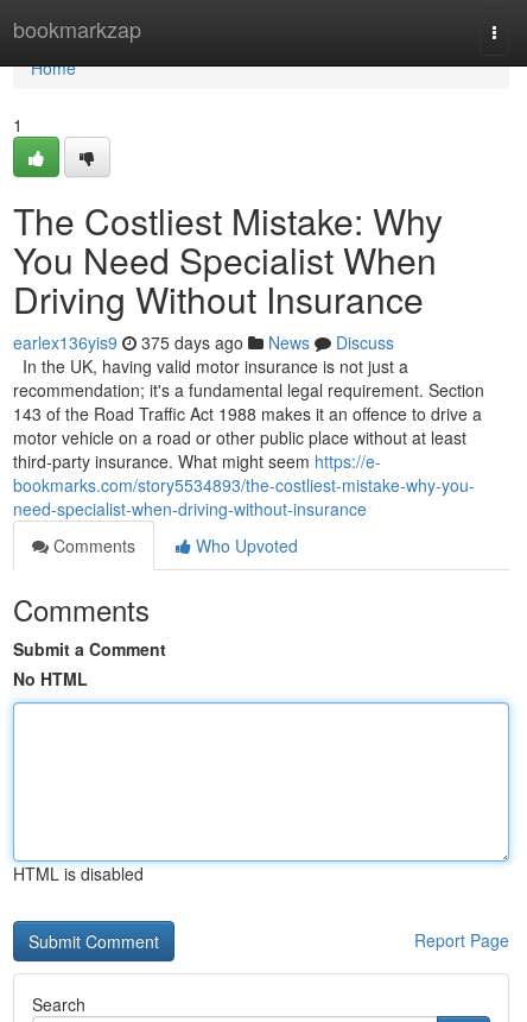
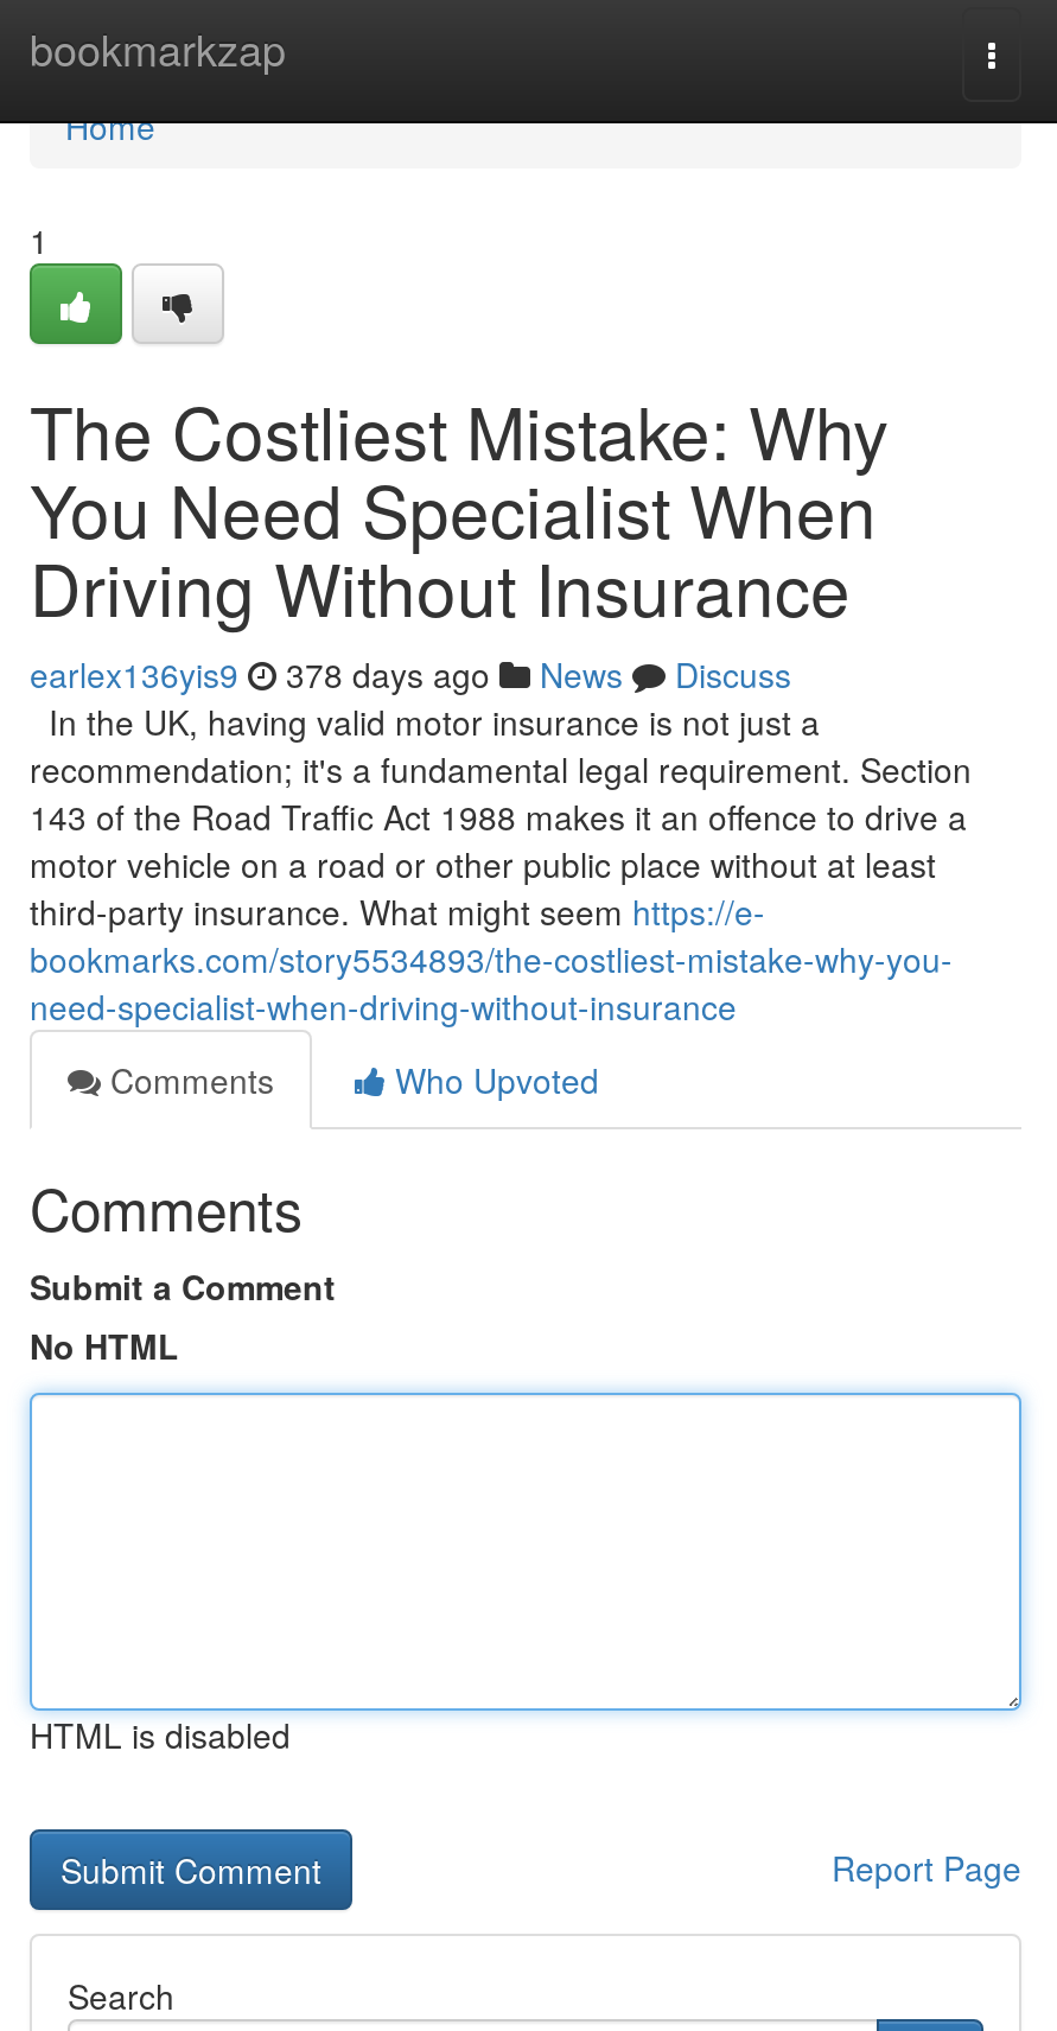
[13,330,394,354] earlex136yis9 375 days ago News Discuss -> [30,650,791,698] earlex136yis9 378 days ago News Discuss

